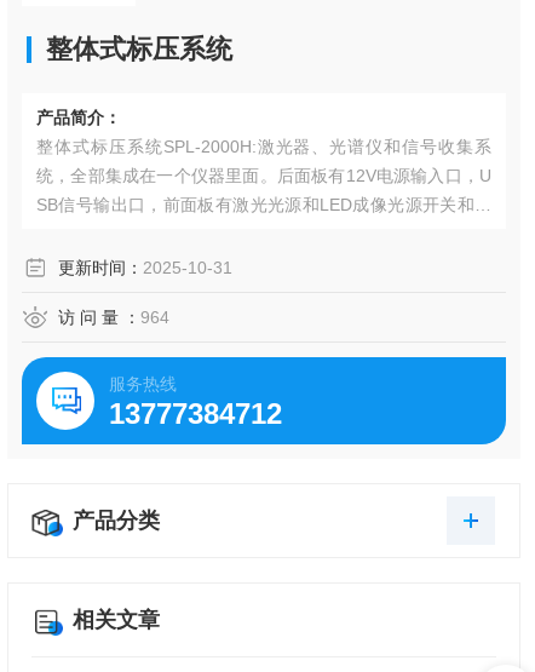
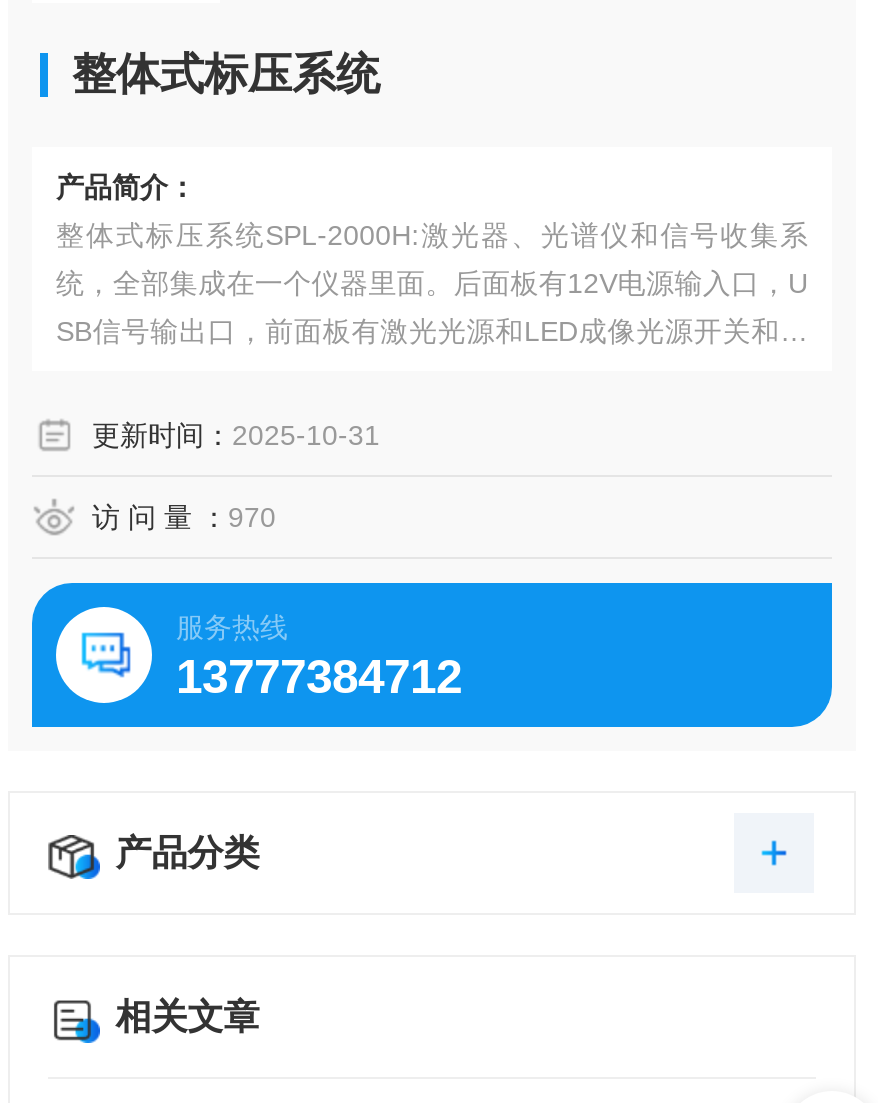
[58,308,169,327] 访 问 量 ：964 -> [92,501,276,533] 访 问 量 ：970

